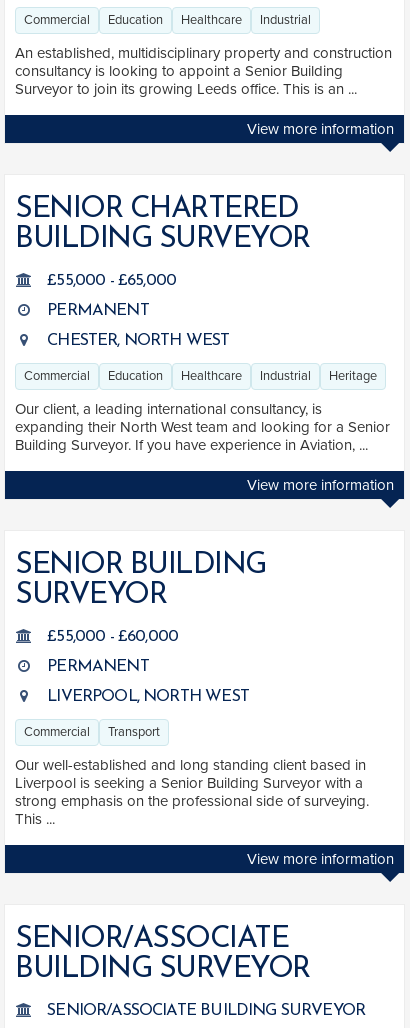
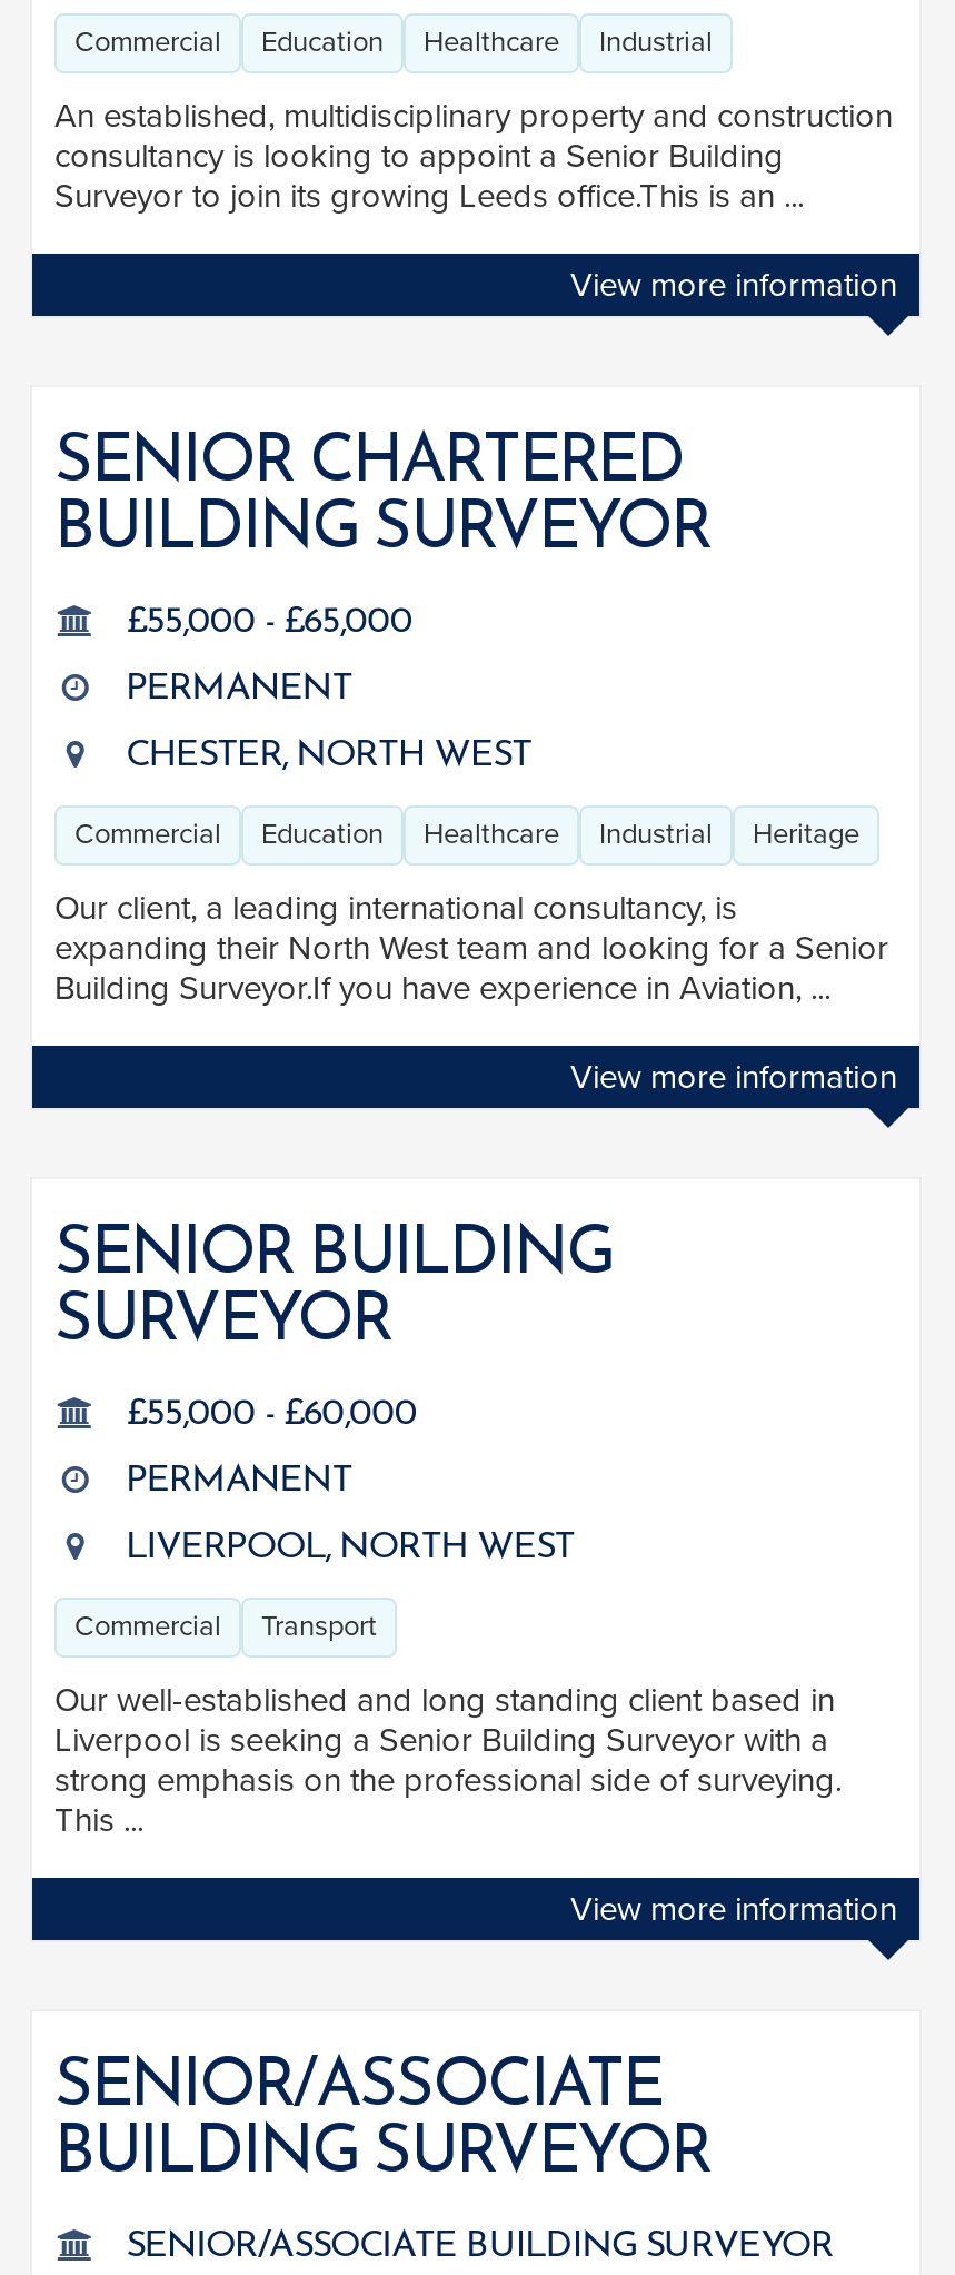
[15,80,357,98] Surveyor to join its growing Leeds office. This is an ... -> [54,175,804,215] Surveyor to join its growing Leeds office.This is an ...
[15,436,368,454] Building Surveyor. If you have experience in Aviation, ... -> [54,967,830,1007] Building Surveyor.If you have experience in Aviation, ...

